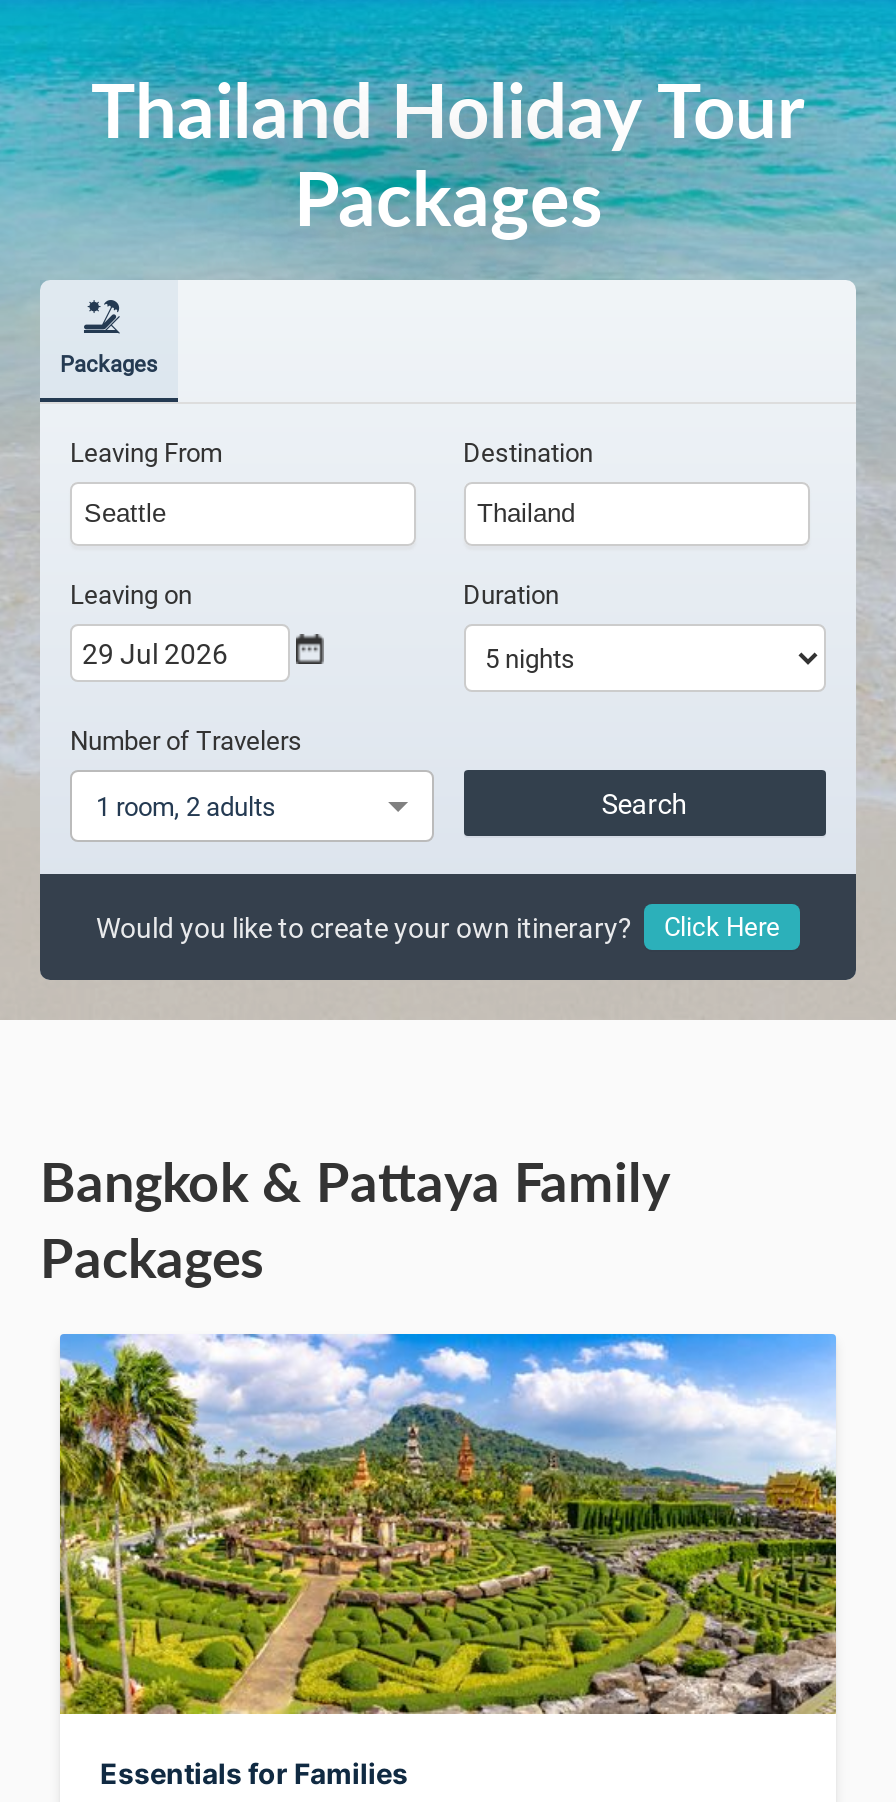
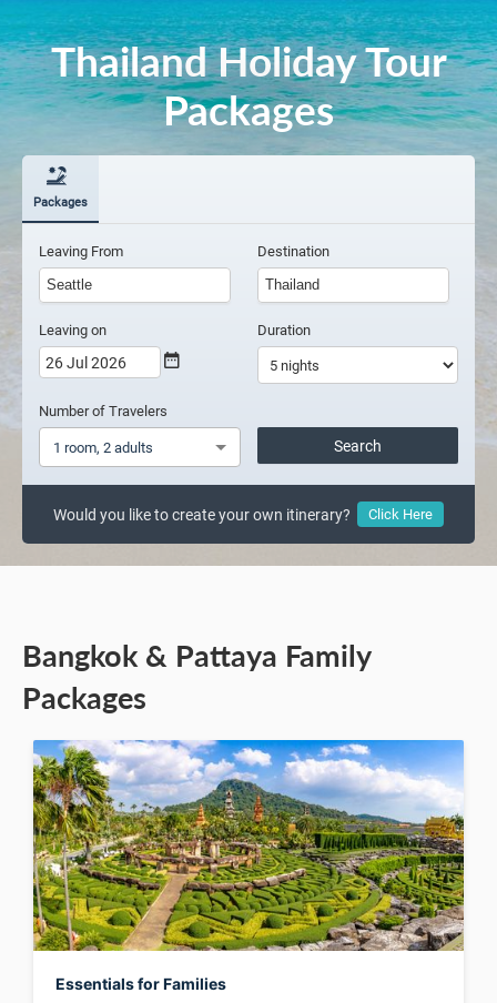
[82,634,228,672] 29 Jul 2026 -> [45,352,126,373] 26 Jul 2026

